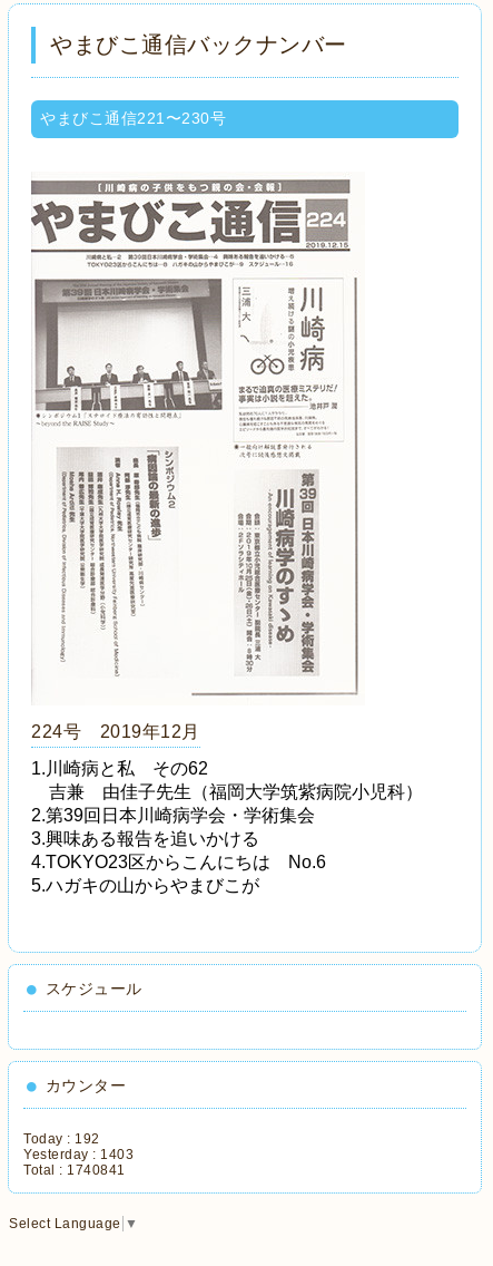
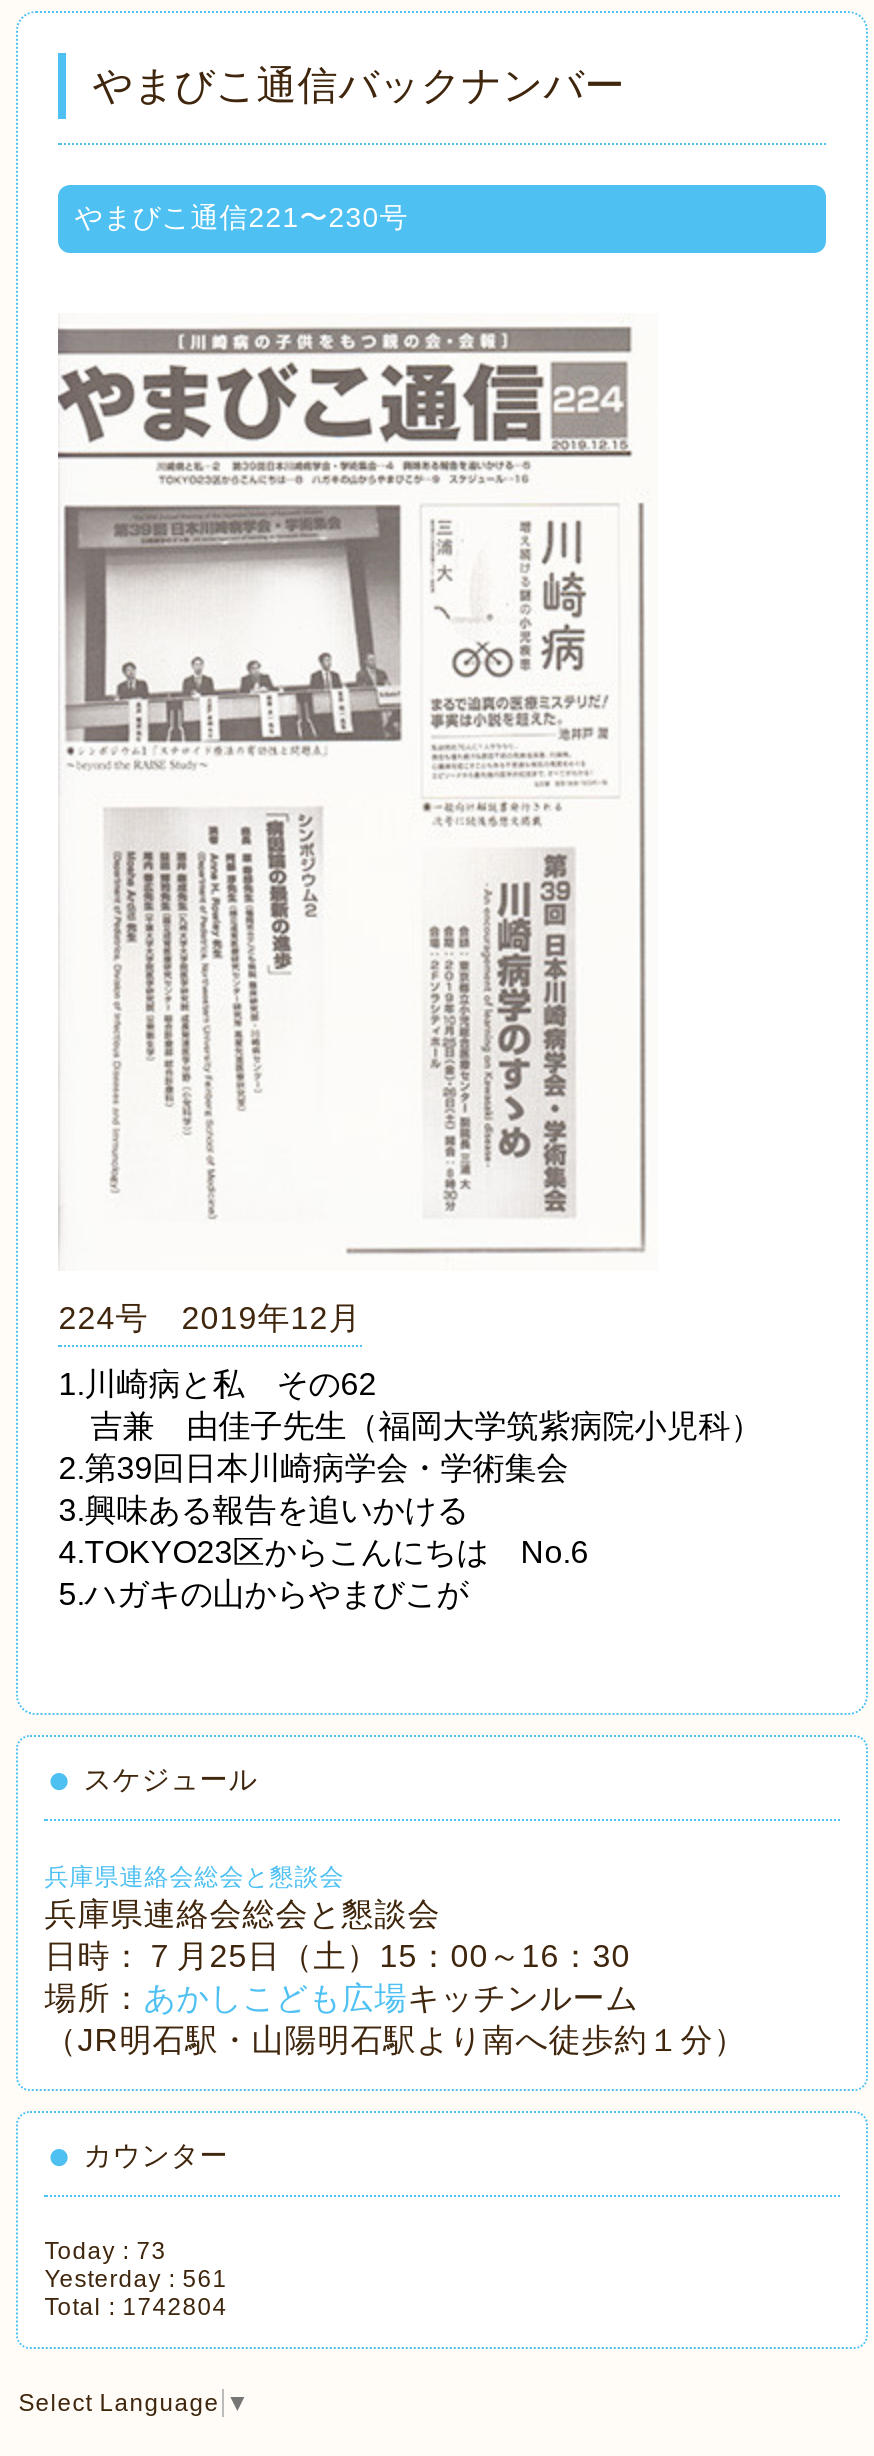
none -> [44,1863,746,2057] 兵庫県連絡会総会と懇談会 | 兵庫県連絡会総会と懇談会 | 日時：７月25日（土）15：00～16：30 | 場所：あかしこども広場キッチンルーム | （JR明石駅・山陽明石駅より南へ徒歩約１分）
[24,1131,100,1147] Today : 192 -> [44,2237,166,2265] Today : 73
[24,1147,134,1162] Yesterday : 1403 -> [44,2265,227,2293] Yesterday : 561
[24,1162,125,1178] Total : 1740841 -> [44,2293,227,2321] Total : 1742804

